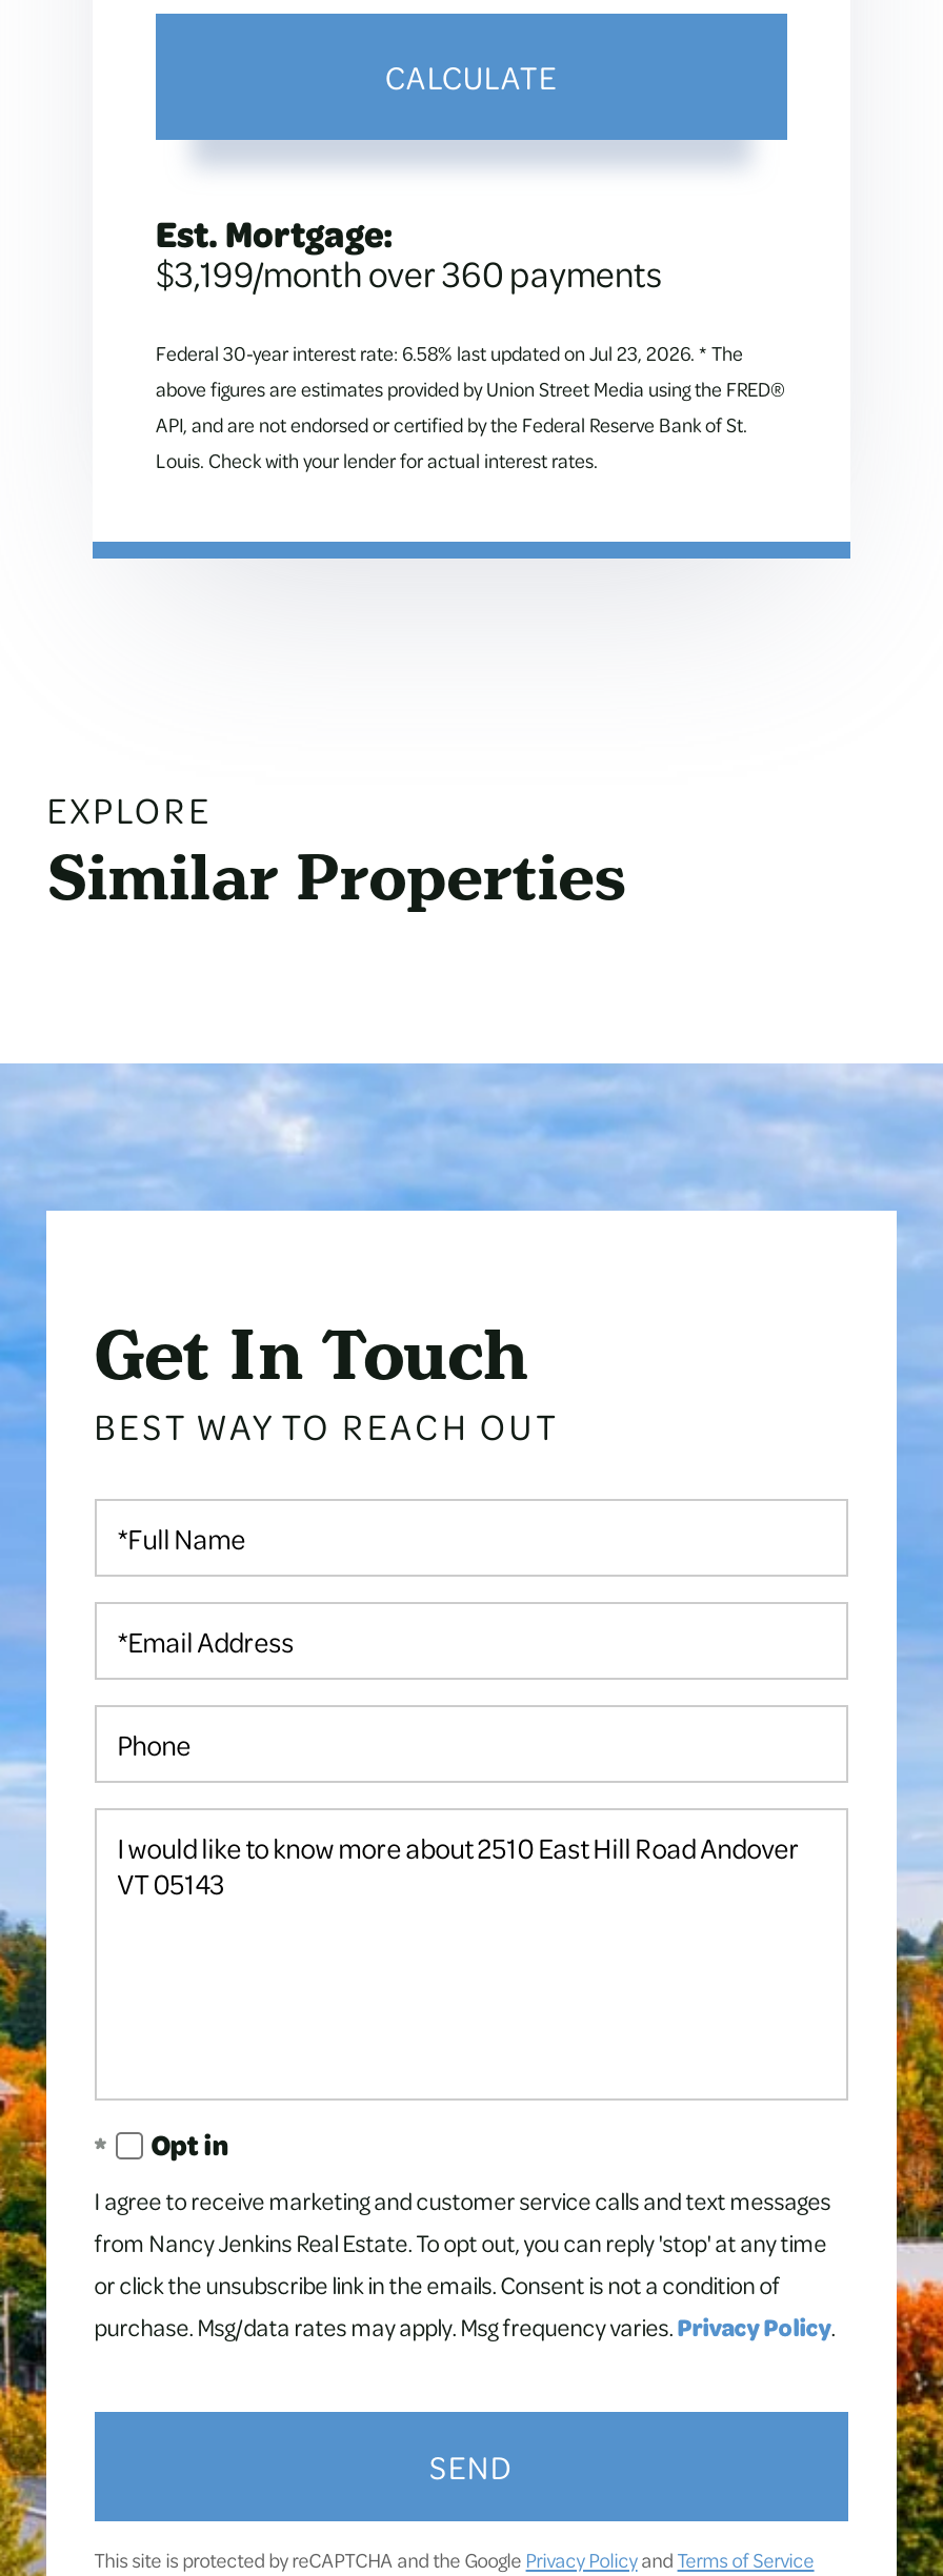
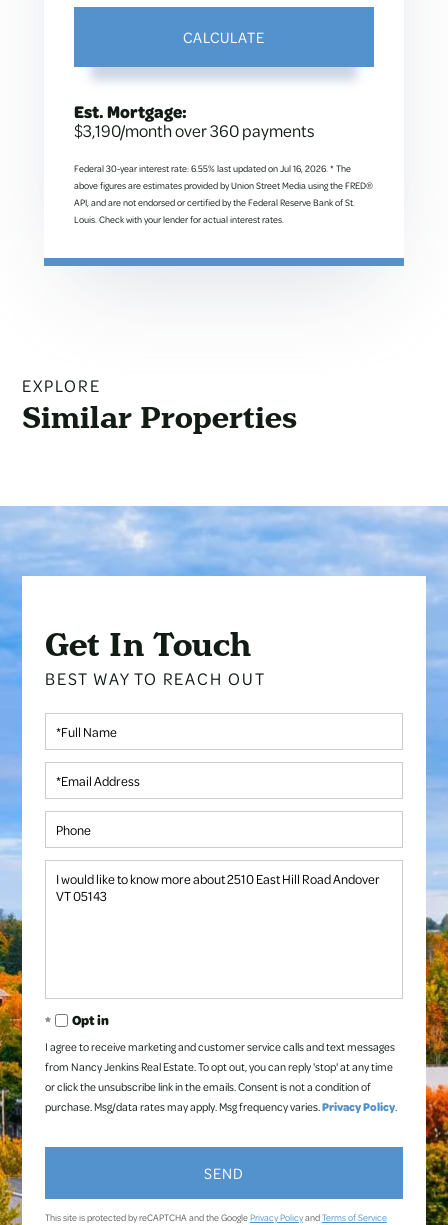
[156,248,661,295] $3,199/month over 360 payments -> [74,119,314,141] $3,190/month over 360 payments
[156,339,743,364] Federal 30-year interest rate: 6.58% last updated on Jul 23, 2026. * The -> [74,162,351,174] Federal 30-year interest rate: 6.55% last updated on Jul 16, 2026. * The

